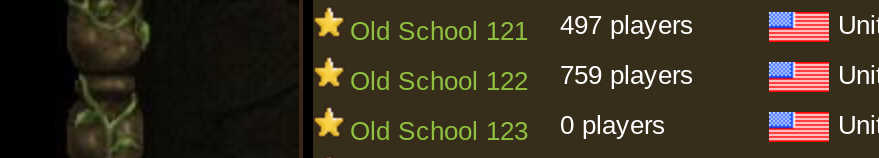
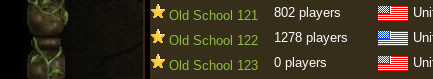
[350,10,694,46] Old School 121 497 players -> [168,5,340,23] Old School 121 802 players
[350,60,694,96] Old School 122 759 players -> [168,30,347,48] Old School 122 1278 players

